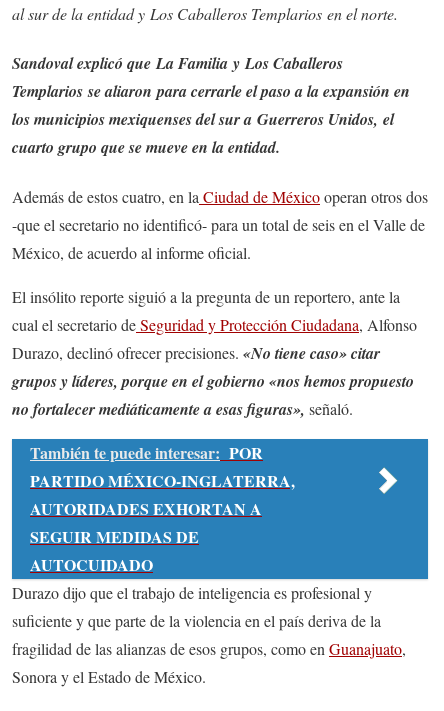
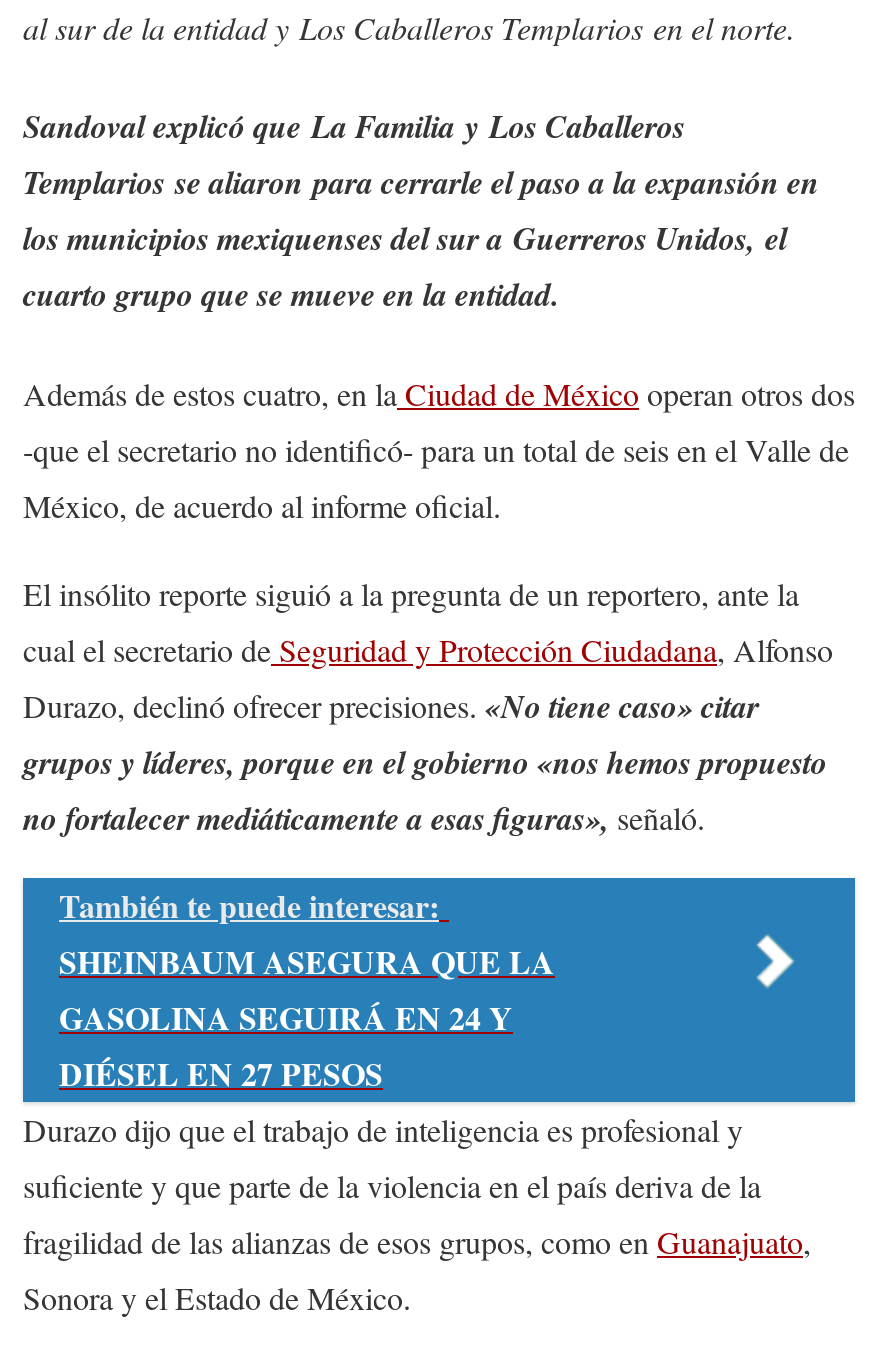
[30,441,295,576] También te puede interesar: POR | PARTIDO MÉXICO-INGLATERRA, | AUTORIDADES EXHORTAN A | SEGUIR MEDIDAS DE | AUTOCUIDADO -> [59,881,555,1095] También te puede interesar: | SHEINBAUM ASEGURA QUE LA | GASOLINA SEGUIRÁ EN 24 Y | DIÉSEL EN 27 PESOS

